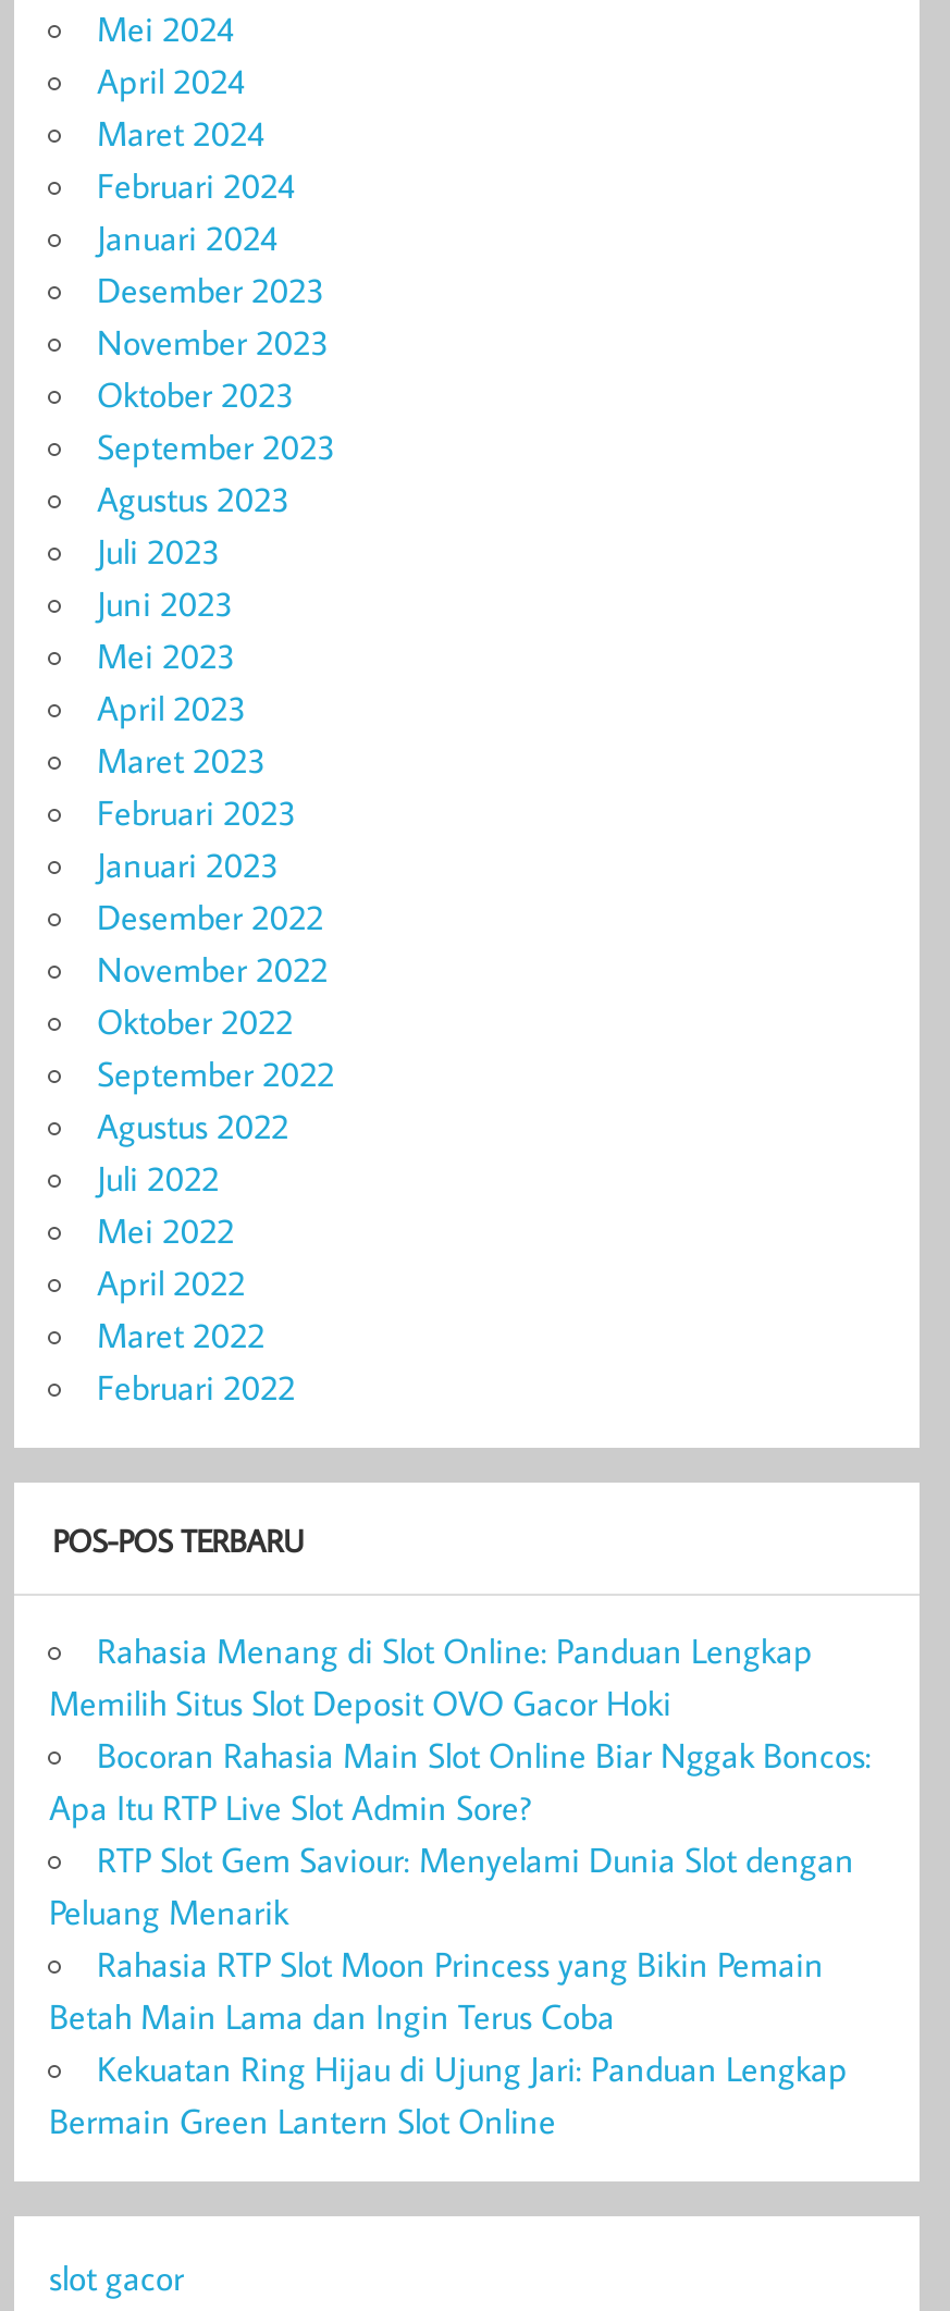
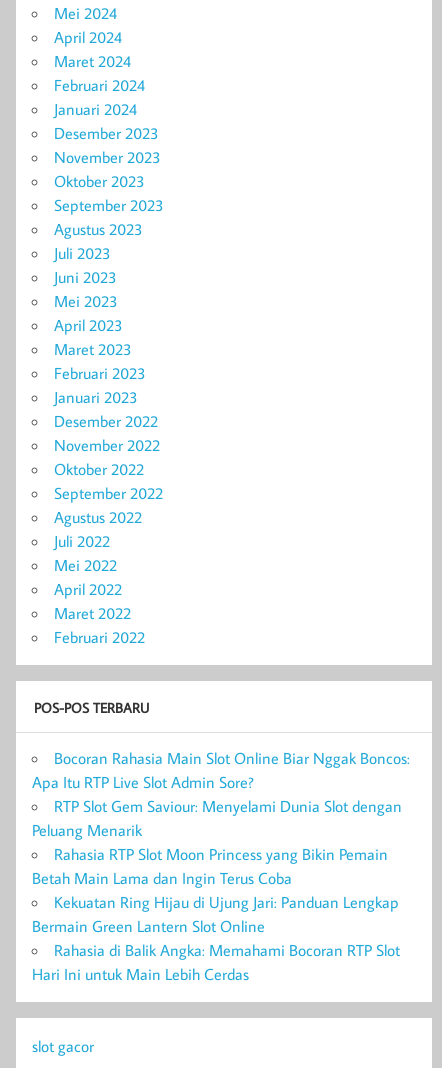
[49,1628,813,1724] Rahasia Menang di Slot Online: Panduan Lengkap | Memilih Situs Slot Deposit OVO Gacor Hoki -> none
moved [49,1733,872,2142] -> [32,748,410,936]: Bocoran Rahasia Main Slot Online Biar Nggak Boncos: | Apa Itu RTP Live Slot Admin Sore? | RTP Slot Gem Saviour: Menyelami Dunia Slot dengan | Peluang Menarik | Rahasia RTP Slot Moon Princess yang Bikin Pemain | Betah Main Lama dan Ingin Terus Coba | Kekuatan Ring Hijau di Ujung Jari: Panduan Lengkap | Bermain Green Lantern Slot Online
none -> [32,940,400,984] Rahasia di Balik Angka: Memahami Bocoran RTP Slot | Hari Ini untuk Main Lebih Cerdas

